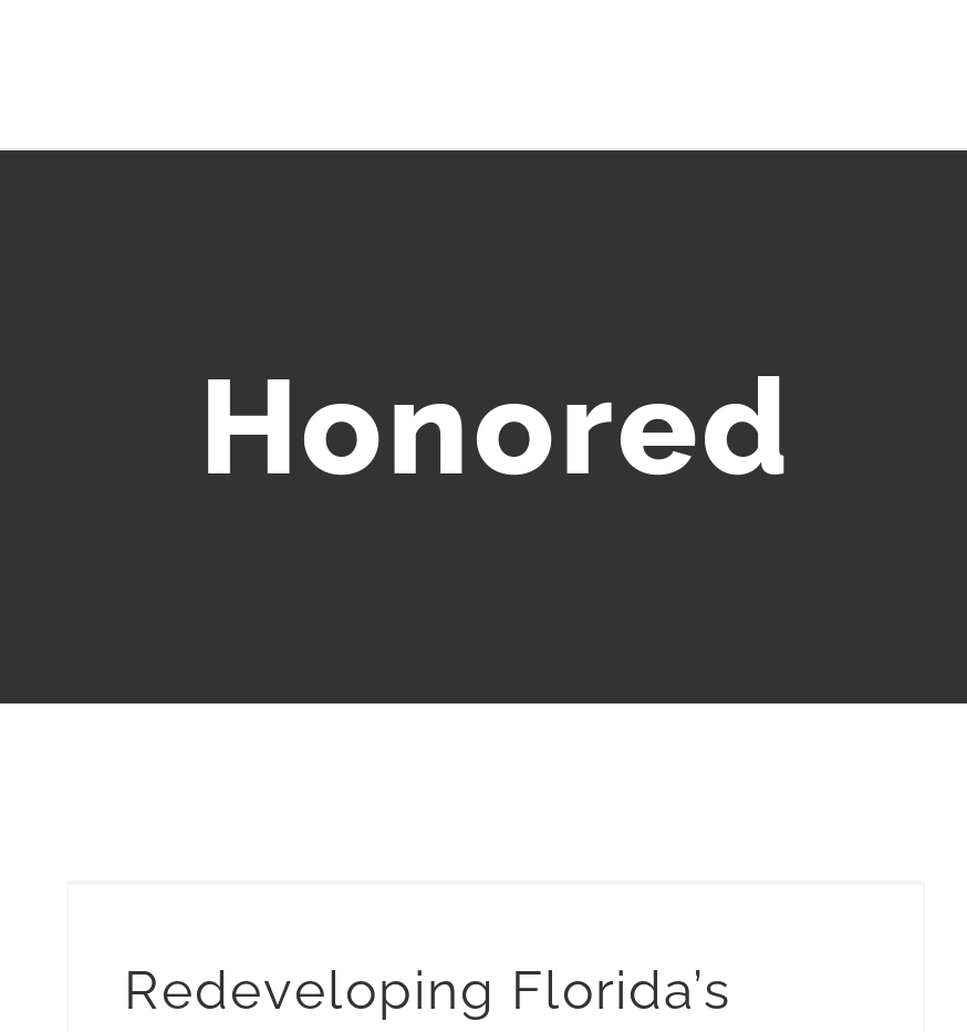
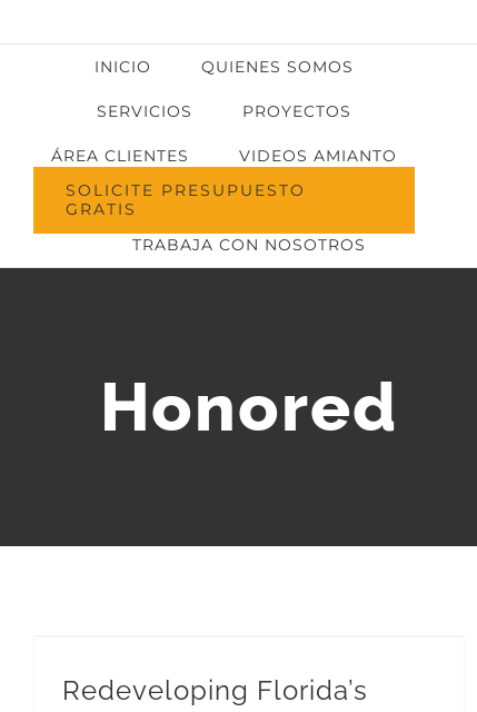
none -> [51,57,397,255] INICIO | QUIENES SOMOS | SERVICIOS | PROYECTOS | ÁREA CLIENTES | VIDEOS AMIANTO | SOLICITE PRESUPUESTO | GRATIS | TRABAJA CON NOSOTROS

